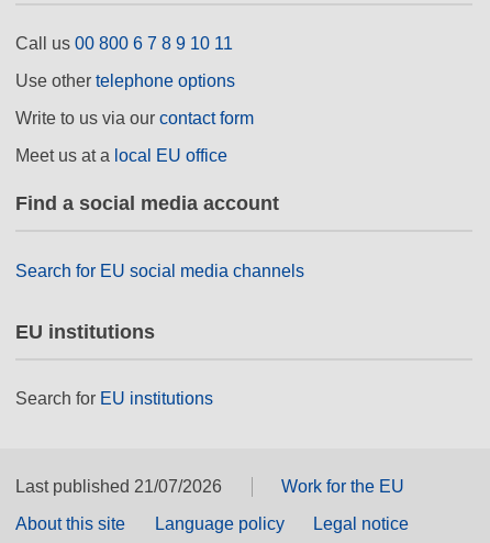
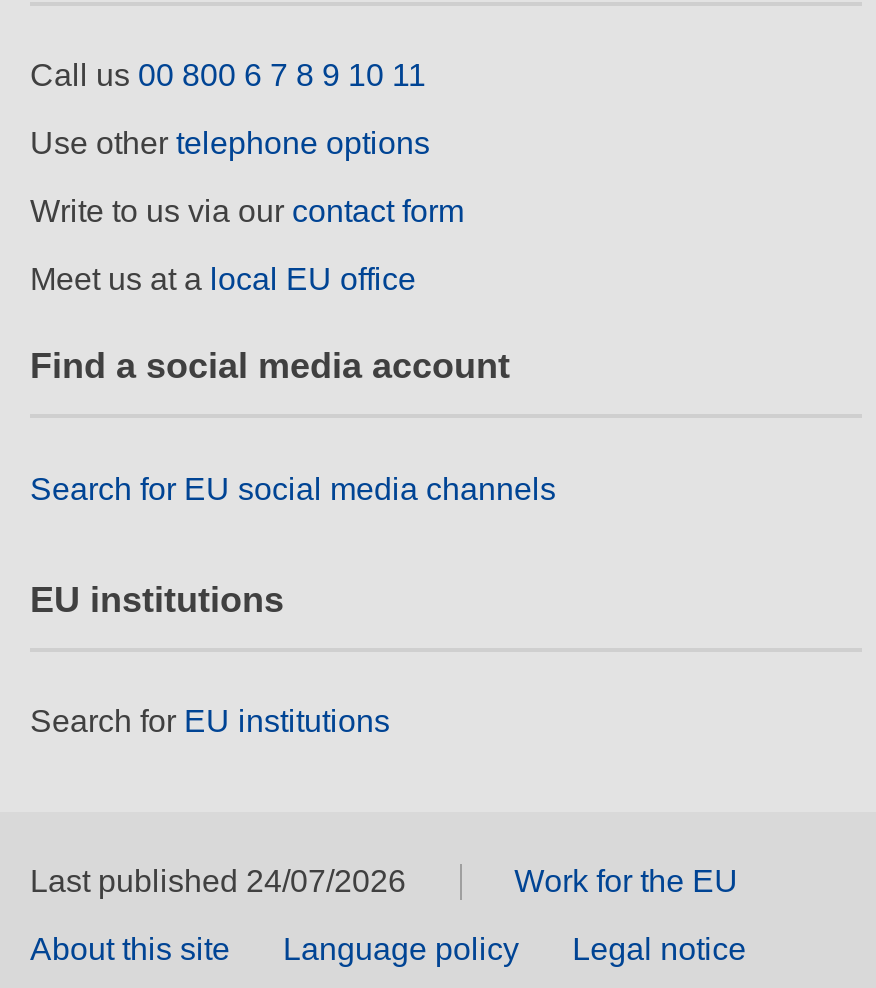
[15,478,222,496] Last published 21/07/2026 -> [30,865,406,899] Last published 24/07/2026

